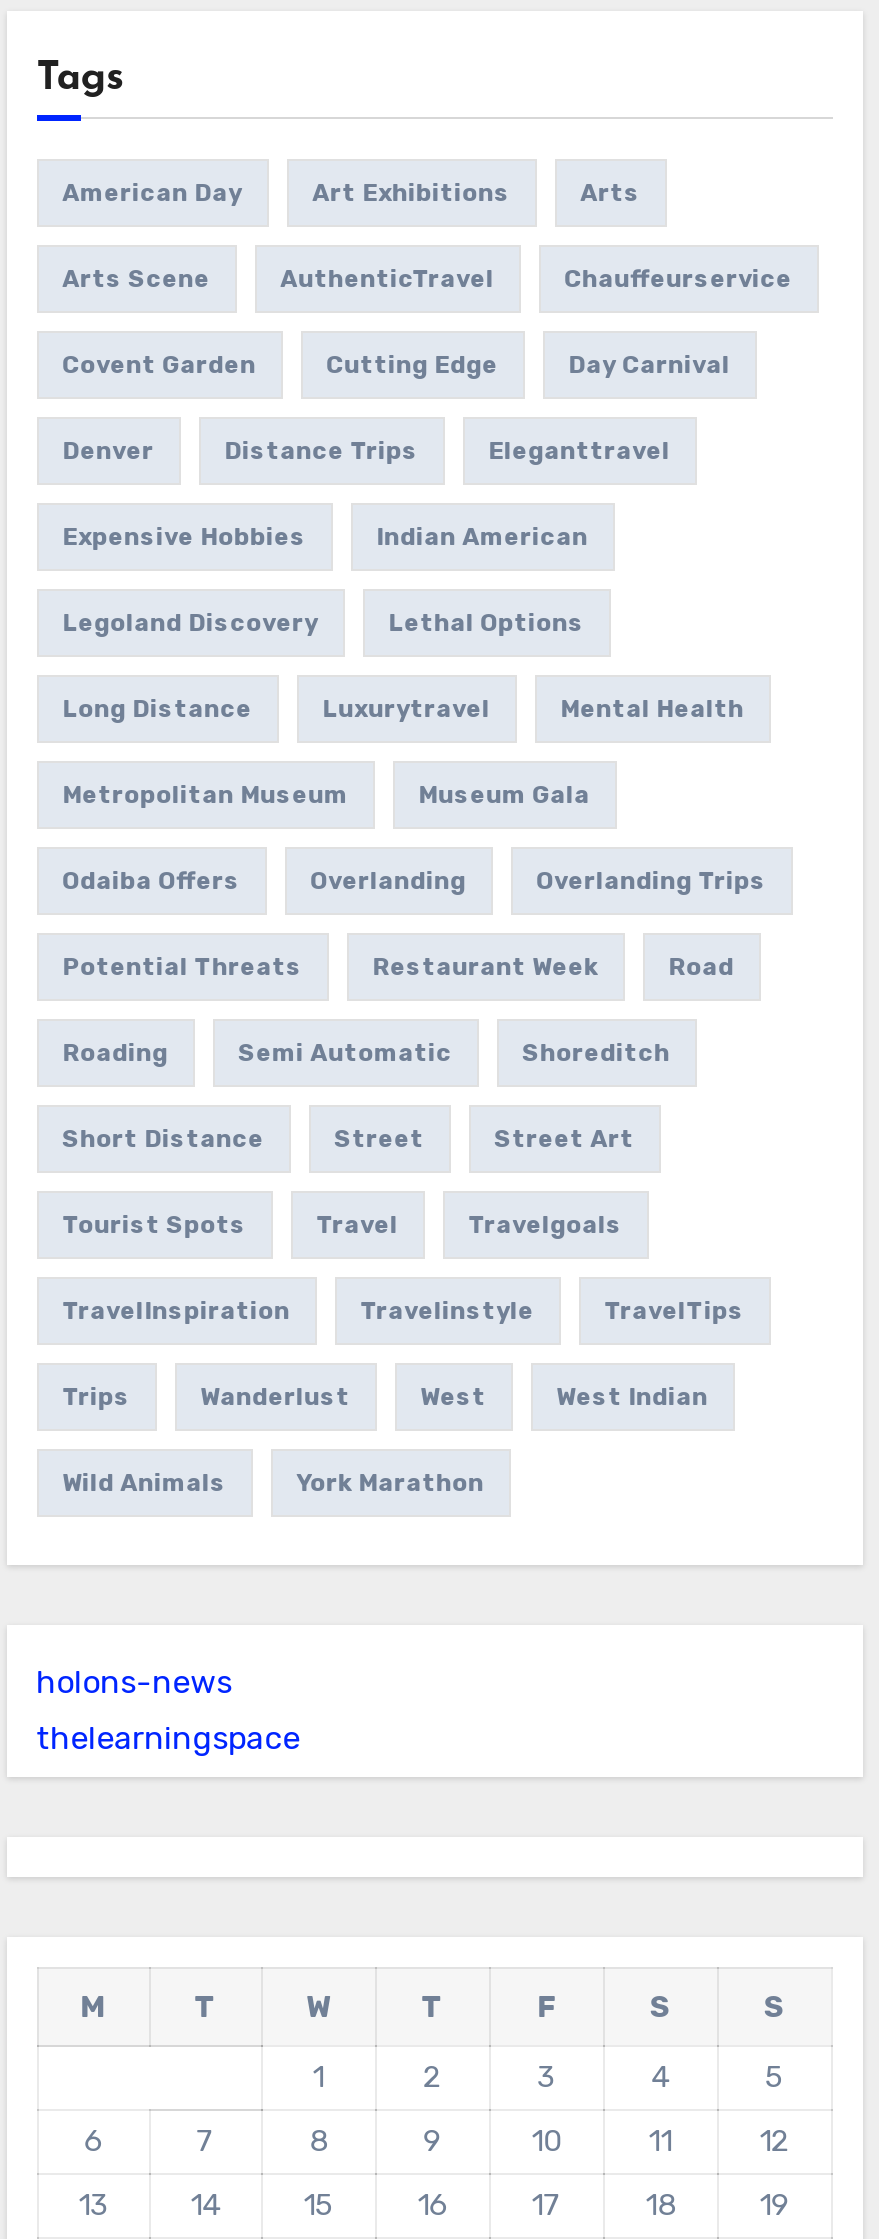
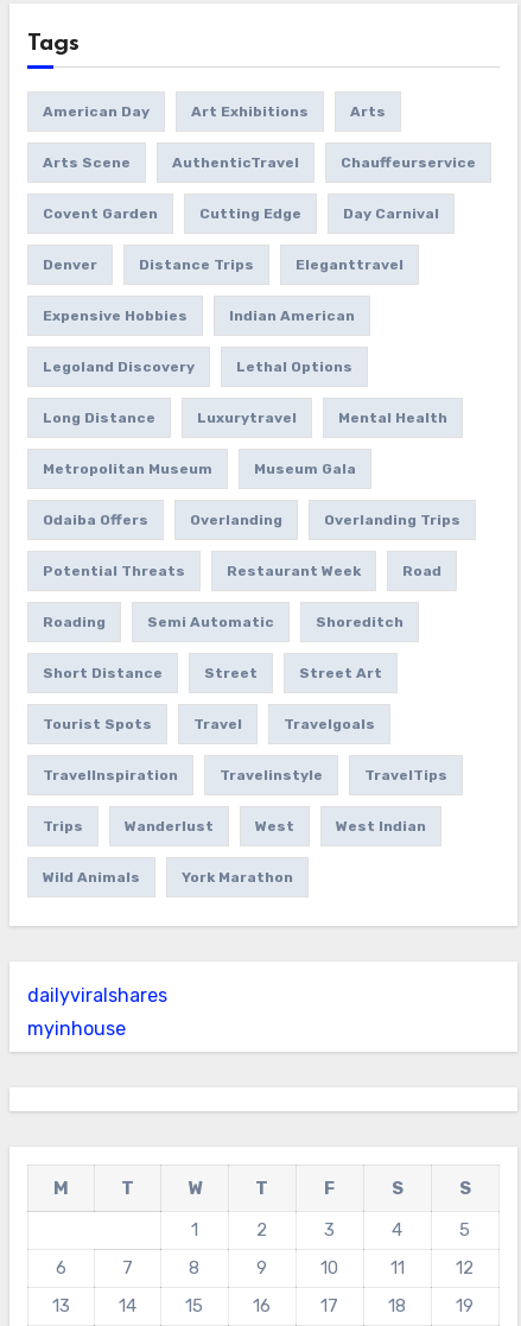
[36,1662,232,1700] holons-news -> [27,984,167,1006] dailyviralshares
[36,1718,300,1756] thelearningspace -> [27,1017,125,1039] myinhouse

